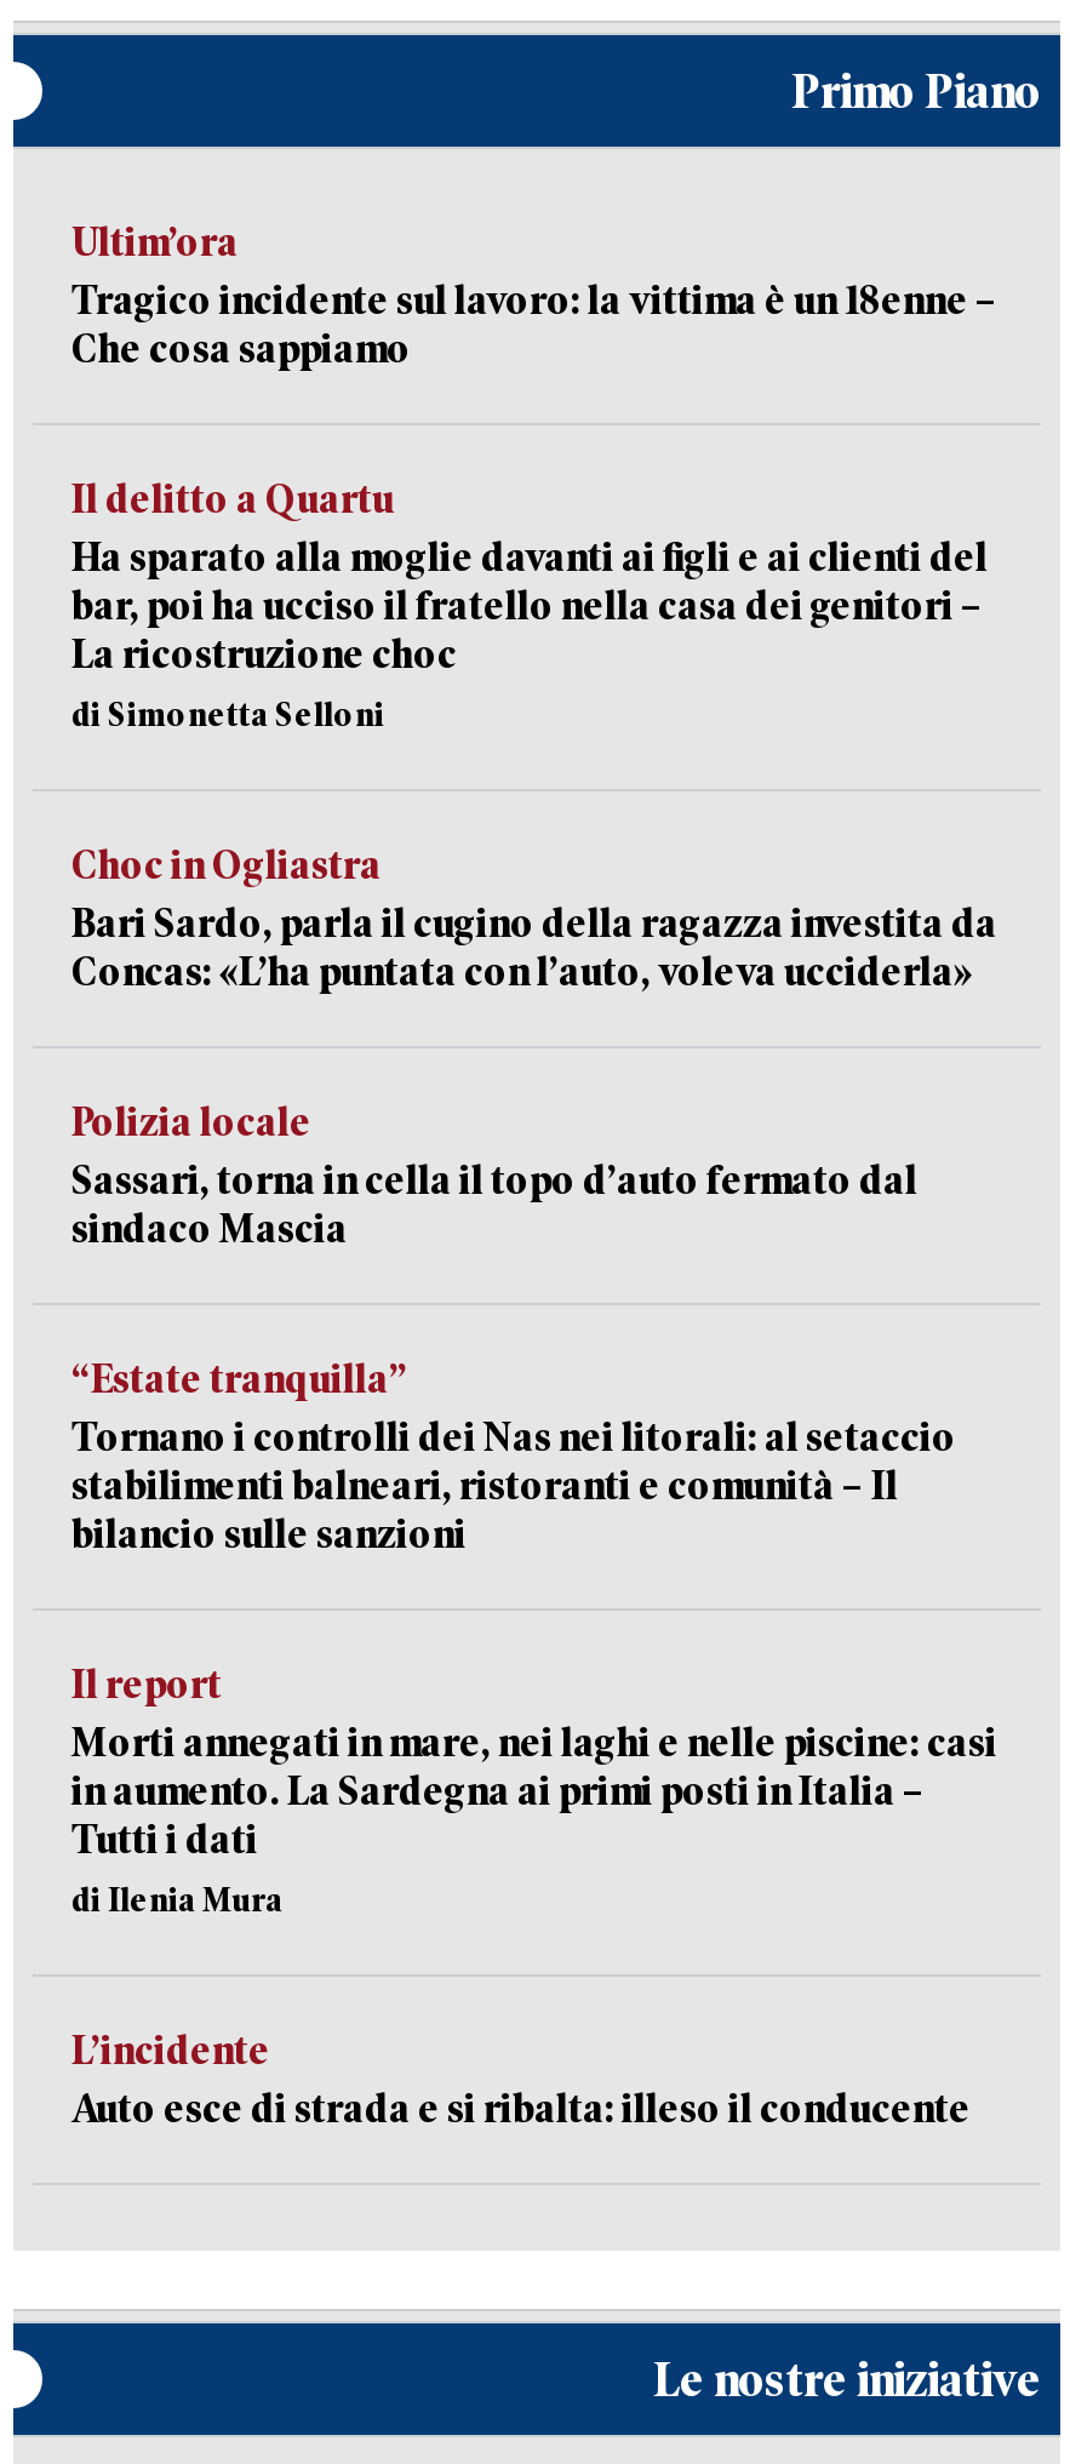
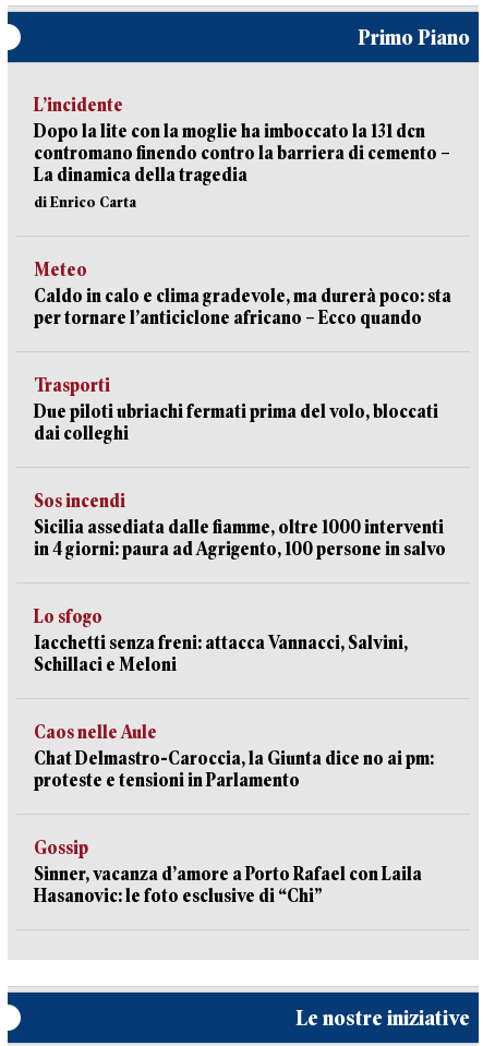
[71,219,997,1919] Ultim’ora | Tragico incidente sul lavoro: la vittima è un 18enne – | Che cosa sappiamo | Il delitto a Quartu | Ha sparato alla moglie davanti ai figli e ai clienti del | bar, poi ha ucciso il fratello nella casa dei genitori – | La ricostruzione choc | di Simonetta Selloni | Choc in Ogliastra | Bari Sardo, parla il cugino della ragazza investita da | Concas: «L’ha puntata con l’auto, voleva ucciderla» | Polizia locale | Sassari, torna in cella il topo d’auto fermato dal | sindaco Mascia | “Estate tranquilla” | Tornano i controlli dei Nas nei litorali: al setaccio | stabilimenti balneari, ristoranti e comunità – Il | bilancio sulle sanzioni | Il report | Morti annegati in mare, nei laghi e nelle piscine: casi | in aumento. La Sardegna ai primi posti in Italia – | Tutti i dati | di Ilenia Mura -> none
moved [71,2028,270,2074] -> [34,95,123,116]: L’incidente
[71,2086,971,2132] Auto esce di strada e si ribalta: illeso il conducente -> [34,121,451,906] Dopo la lite con la moglie ha imboccato la 131 dcn | contromano finendo contro la barriera di cemento – | La dinamica della tragedia | di Enrico Carta | Meteo | Caldo in calo e clima gradevole, ma durerà poco: sta | per tornare l’anticiclone africano – Ecco quando | Trasporti | Due piloti ubriachi fermati prima del volo, bloccati | dai colleghi | Sos incendi | Sicilia assediata dalle fiamme, oltre 1000 interventi | in 4 giorni: paura ad Agrigento, 100 persone in salvo | Lo sfogo | Iacchetti senza freni: attacca Vannacci, Salvini, | Schillaci e Meloni | Caos nelle Aule | Chat Delmastro-Caroccia, la Giunta dice no ai pm: | proteste e tensioni in Parlamento | Gossip | Sinner, vacanza d’amore a Porto Rafael con Laila | Hasanovic: le foto esclusive di “Chi”

